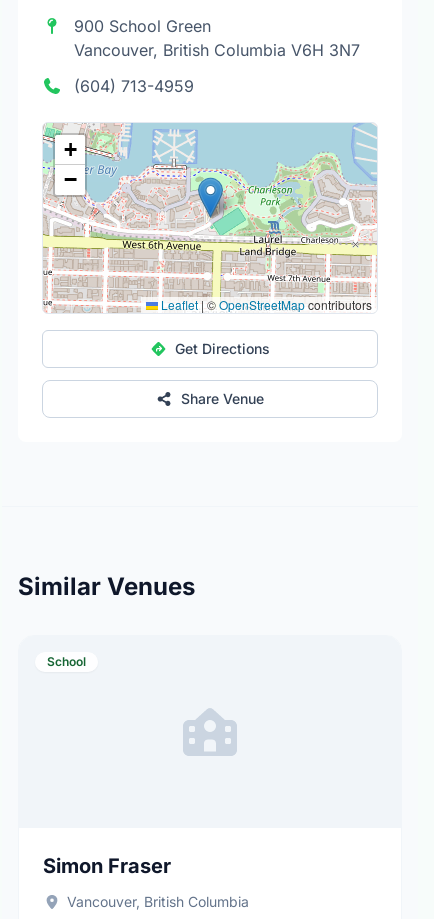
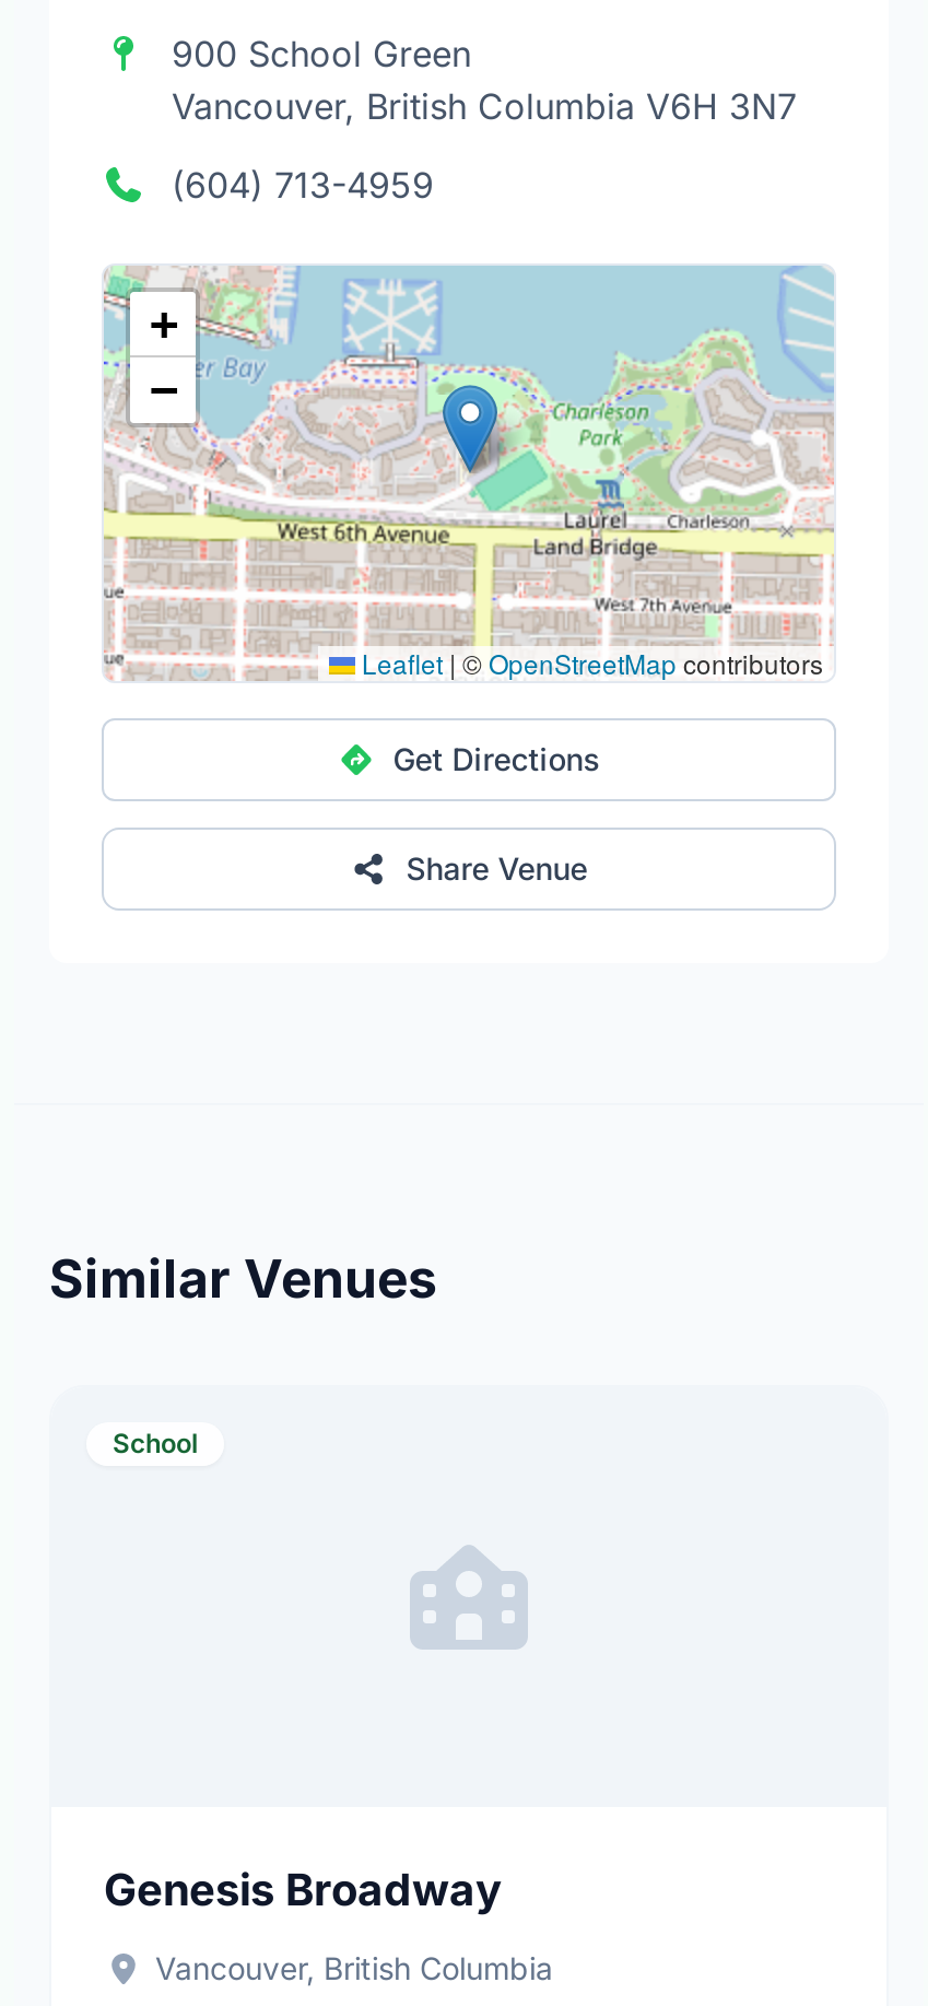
[43,854,171,878] Simon Fraser -> [104,1864,502,1916] Genesis Broadway

